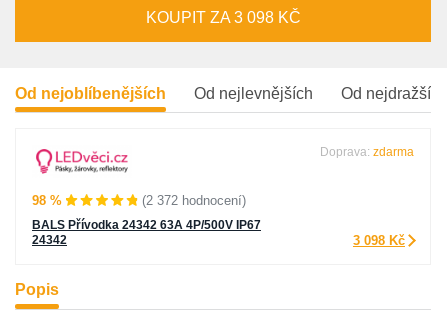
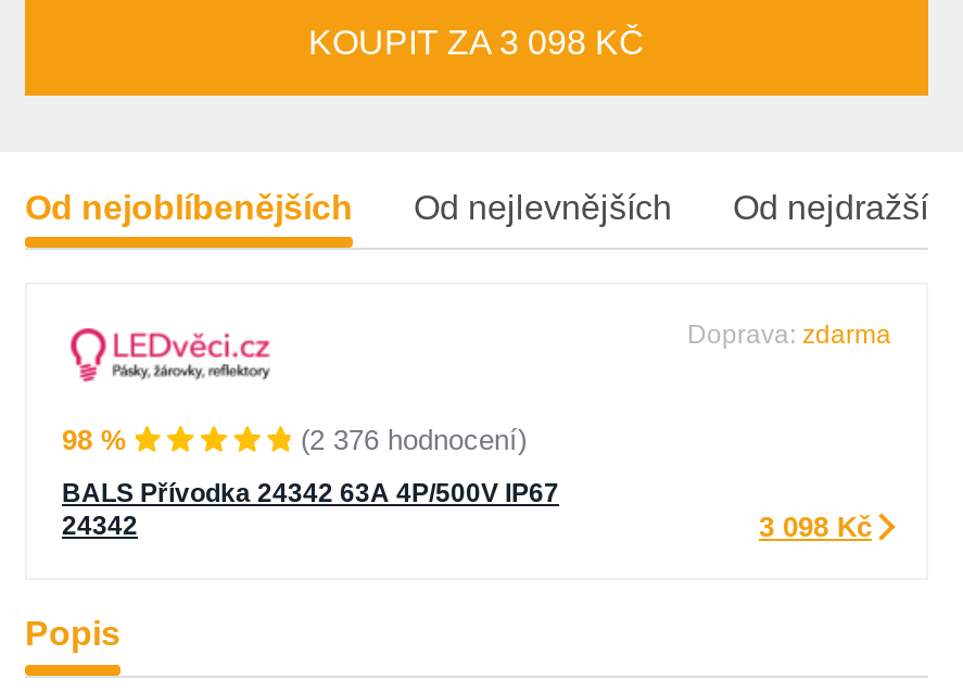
[142,193,246,208] (2 372 hodnocení) -> [301,423,527,456] (2 376 hodnocení)

